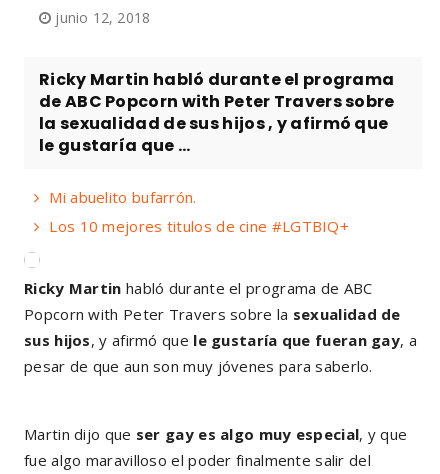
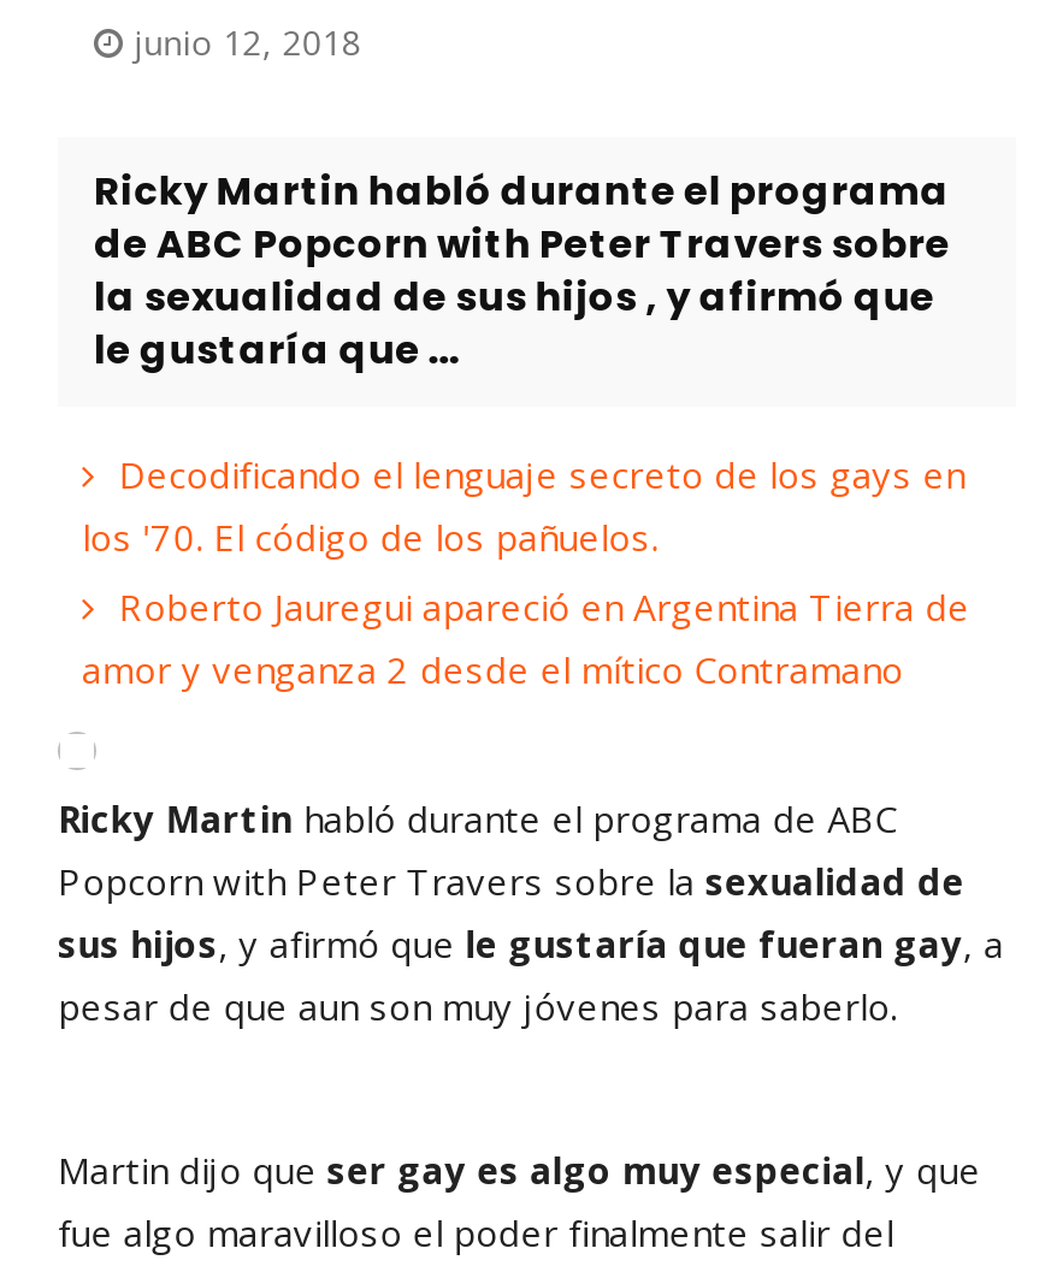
[49,186,349,235] Mi abuelito bufarrón. | Los 10 mejores titulos de cine #LGTBIQ+ -> [82,449,970,692] Decodificando el lenguaje secreto de los gays en | los '70. El código de los pañuelos. | Roberto Jauregui apareció en Argentina Tierra de | amor y venganza 2 desde el mítico Contramano

